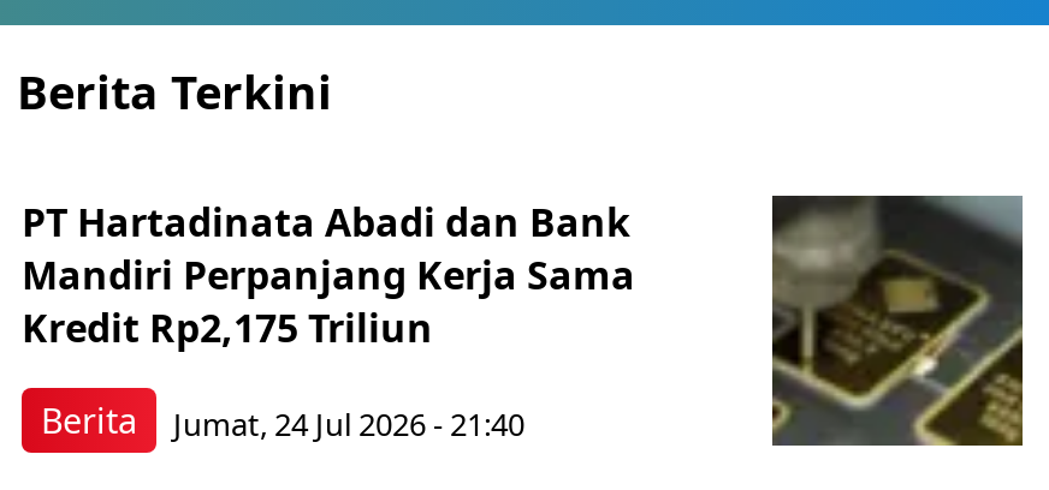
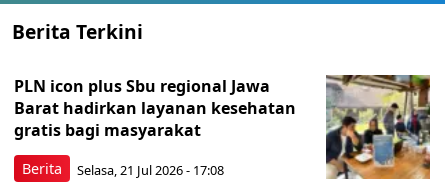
[22,197,635,355] PT Hartadinata Abadi dan Bank | Mandiri Perpanjang Kerja Sama | Kredit Rp2,175 Triliun -> [14,75,296,141] PLN icon plus Sbu regional Jawa | Barat hadirkan layanan kesehatan | gratis bagi masyarakat
[770,193,1025,448] [image] -> [325,74,431,180] [image]
[41,398,524,446] Berita Jumat, 24 Jul 2026 - 21:40 -> [22,159,224,179] Berita Selasa, 21 Jul 2026 - 17:08

